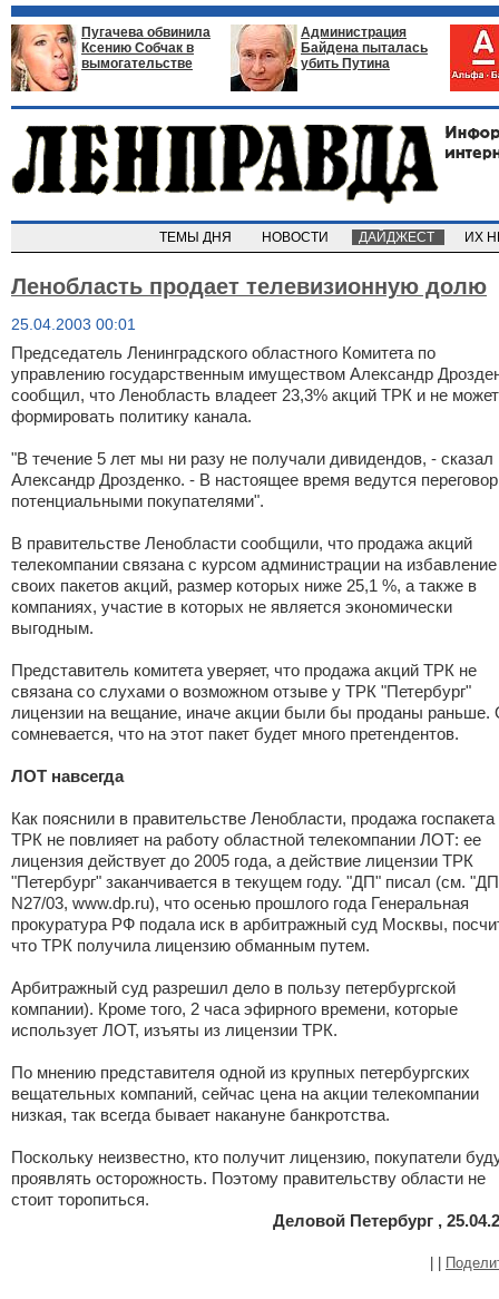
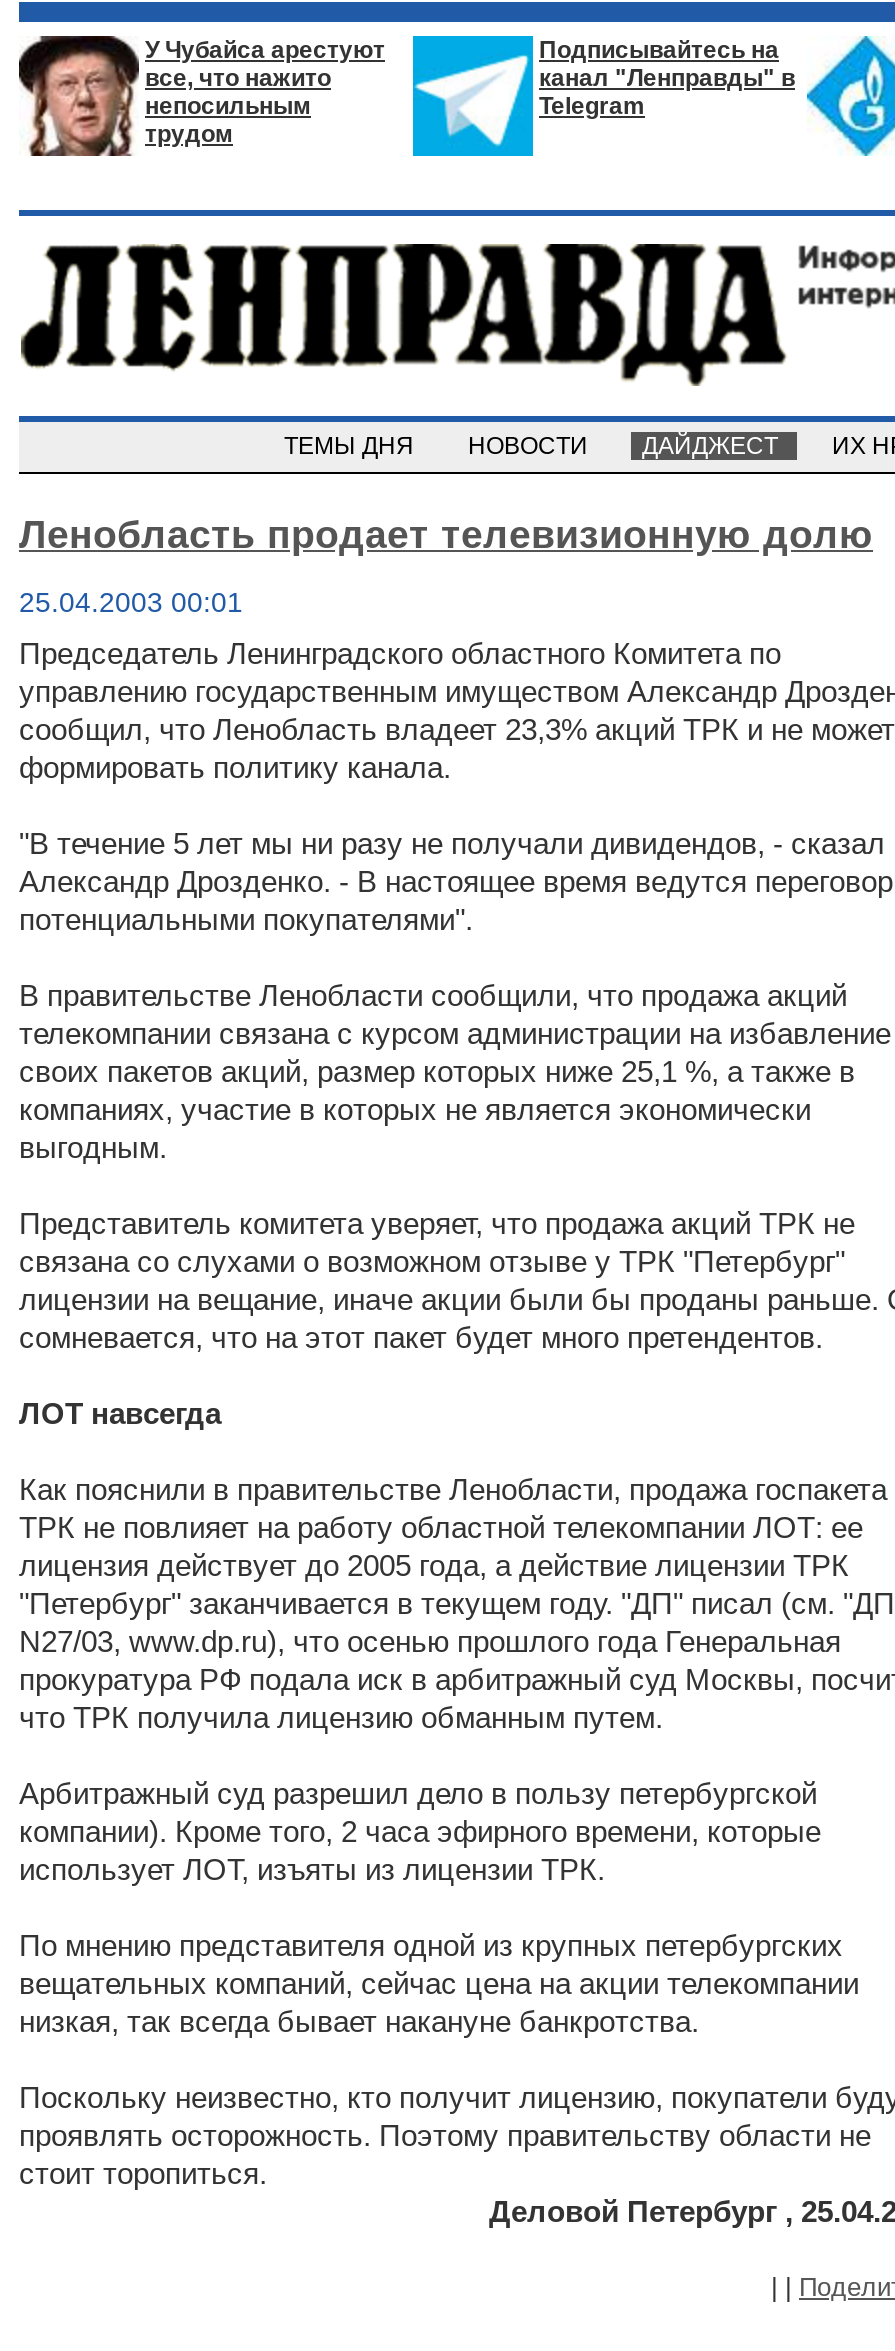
[10,23,211,92] [image] | Пугачева обвинила | Ксению Собчак в | вымогательстве -> [19,34,385,158] [image] | У Чубайса арестуют | все, что нажито | непосильным | трудом
[229,23,428,92] [image] | Администрация | Байдена пыталась | убить Путина -> [411,34,795,158] [image] | Подписывайтесь на | канал "Ленправды" в | Telegram
[449,23,496,92] [image] -> [807,34,889,158] [image]

